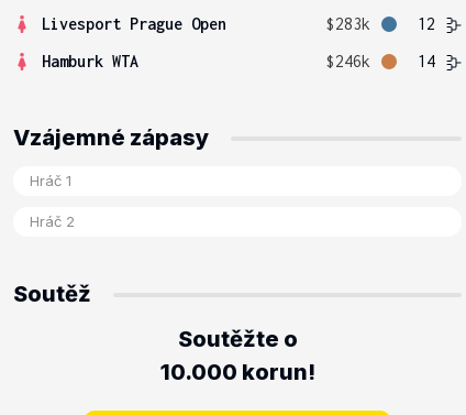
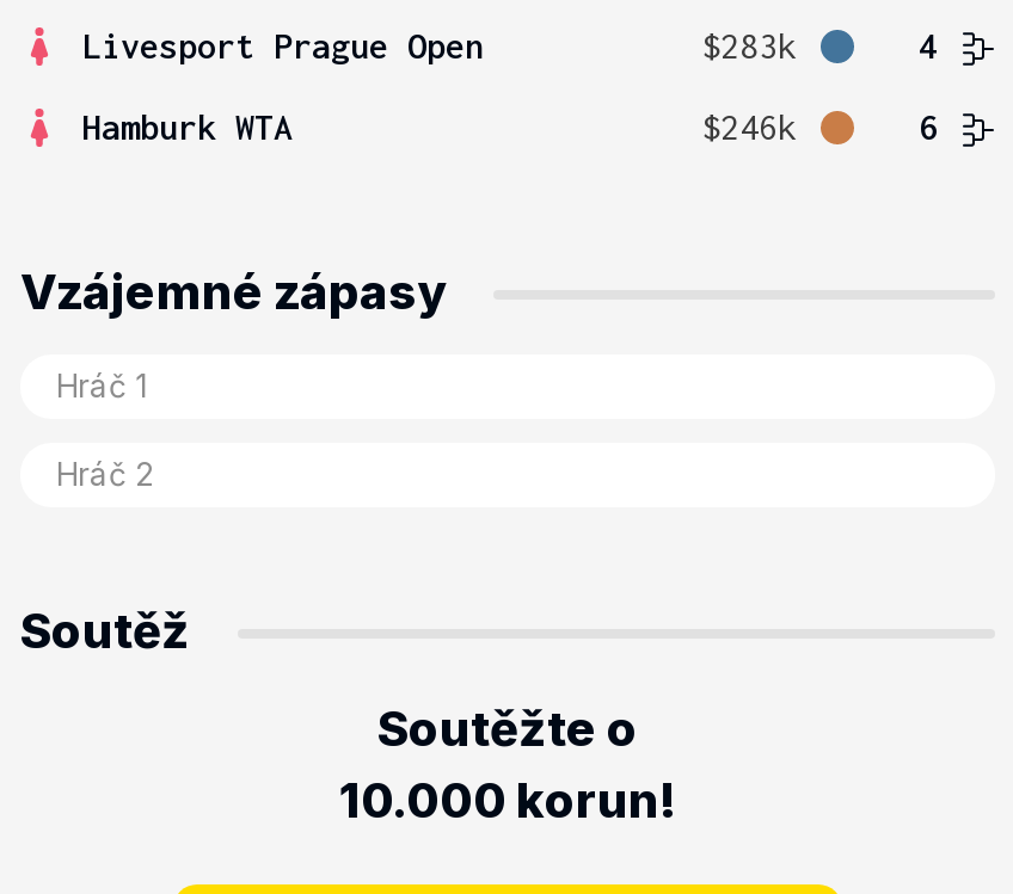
[418,14,435,32] 12 -> [919,24,938,64] 4
[418,51,435,70] 14 -> [919,105,938,146] 6

